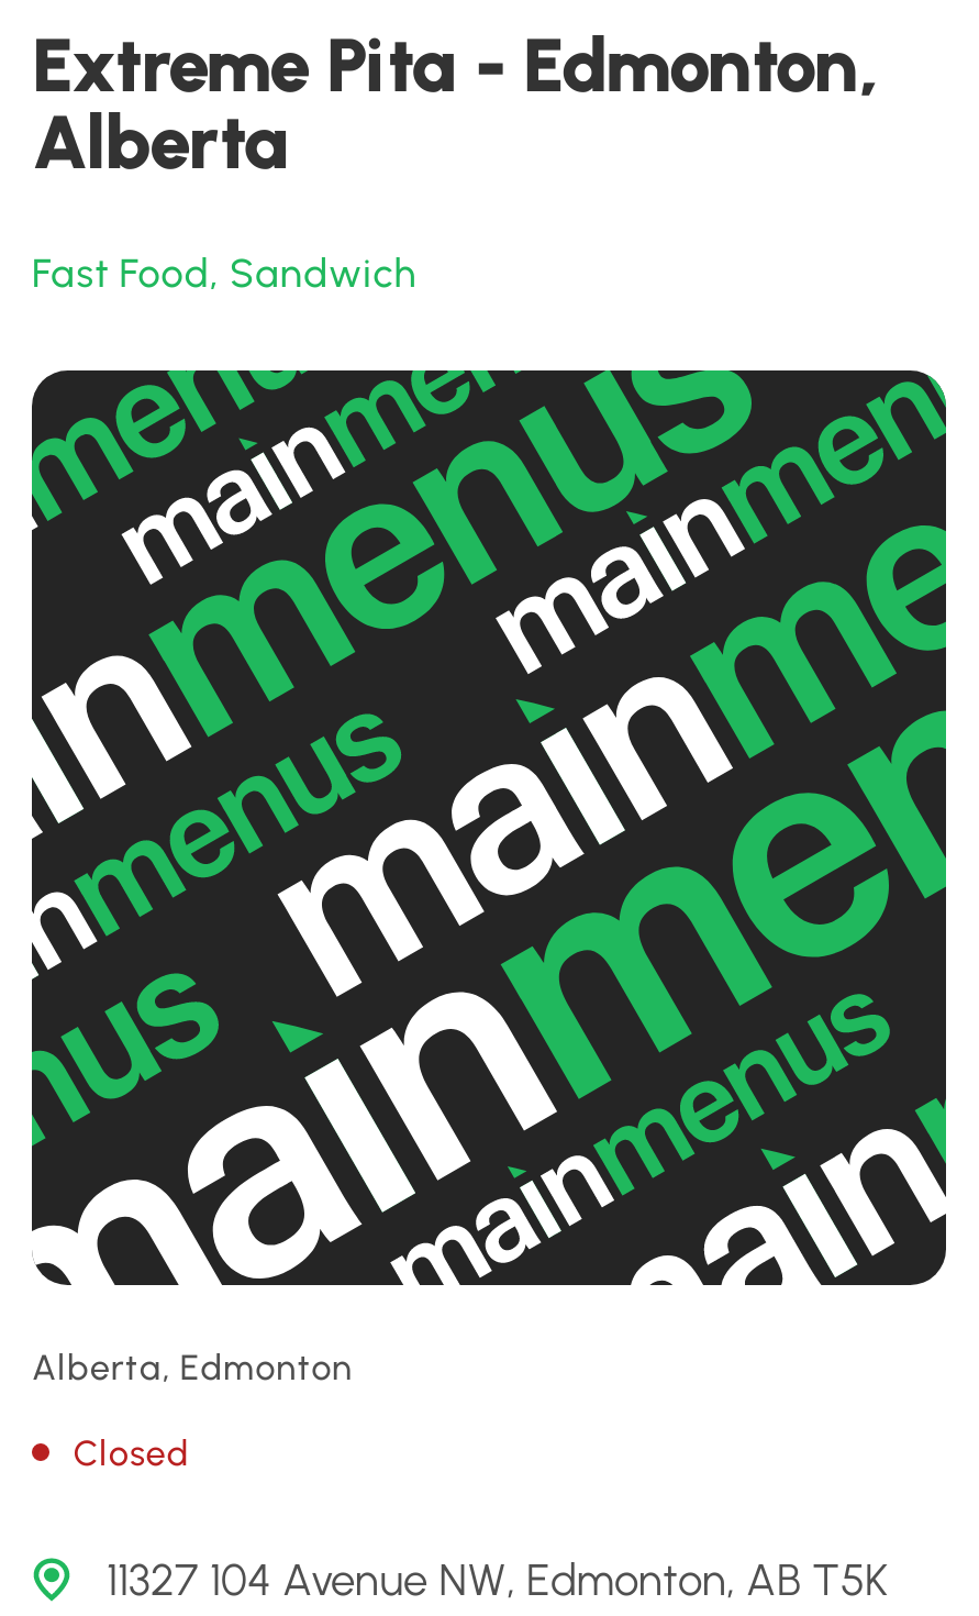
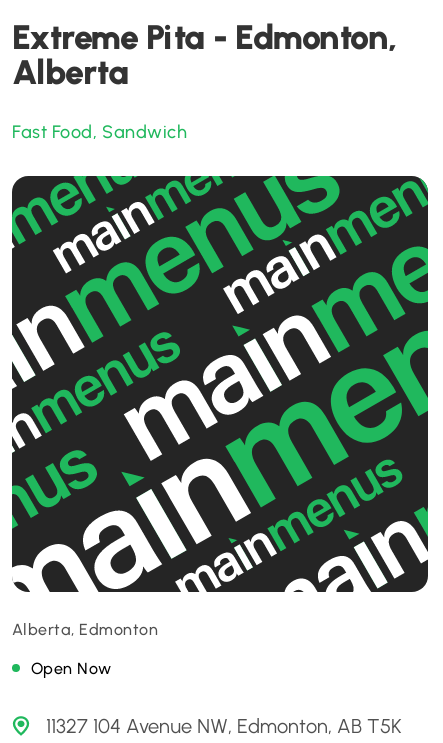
[74,1432,190,1474] Closed -> [31,659,112,678] Open Now

